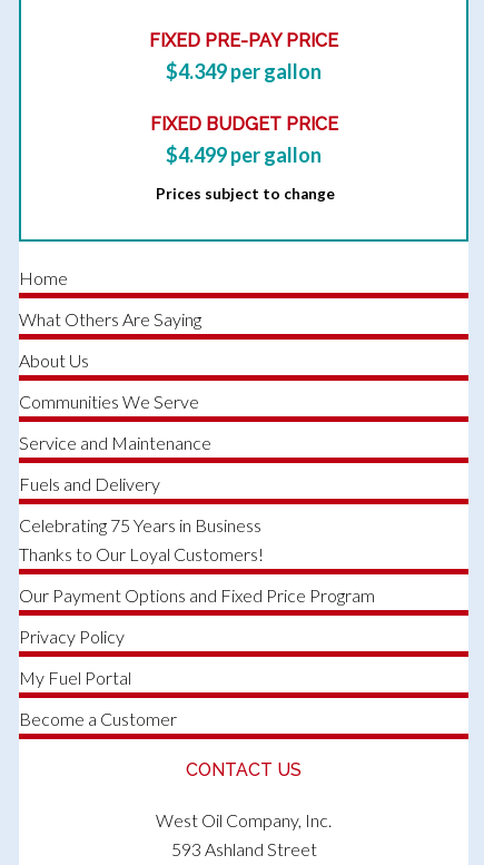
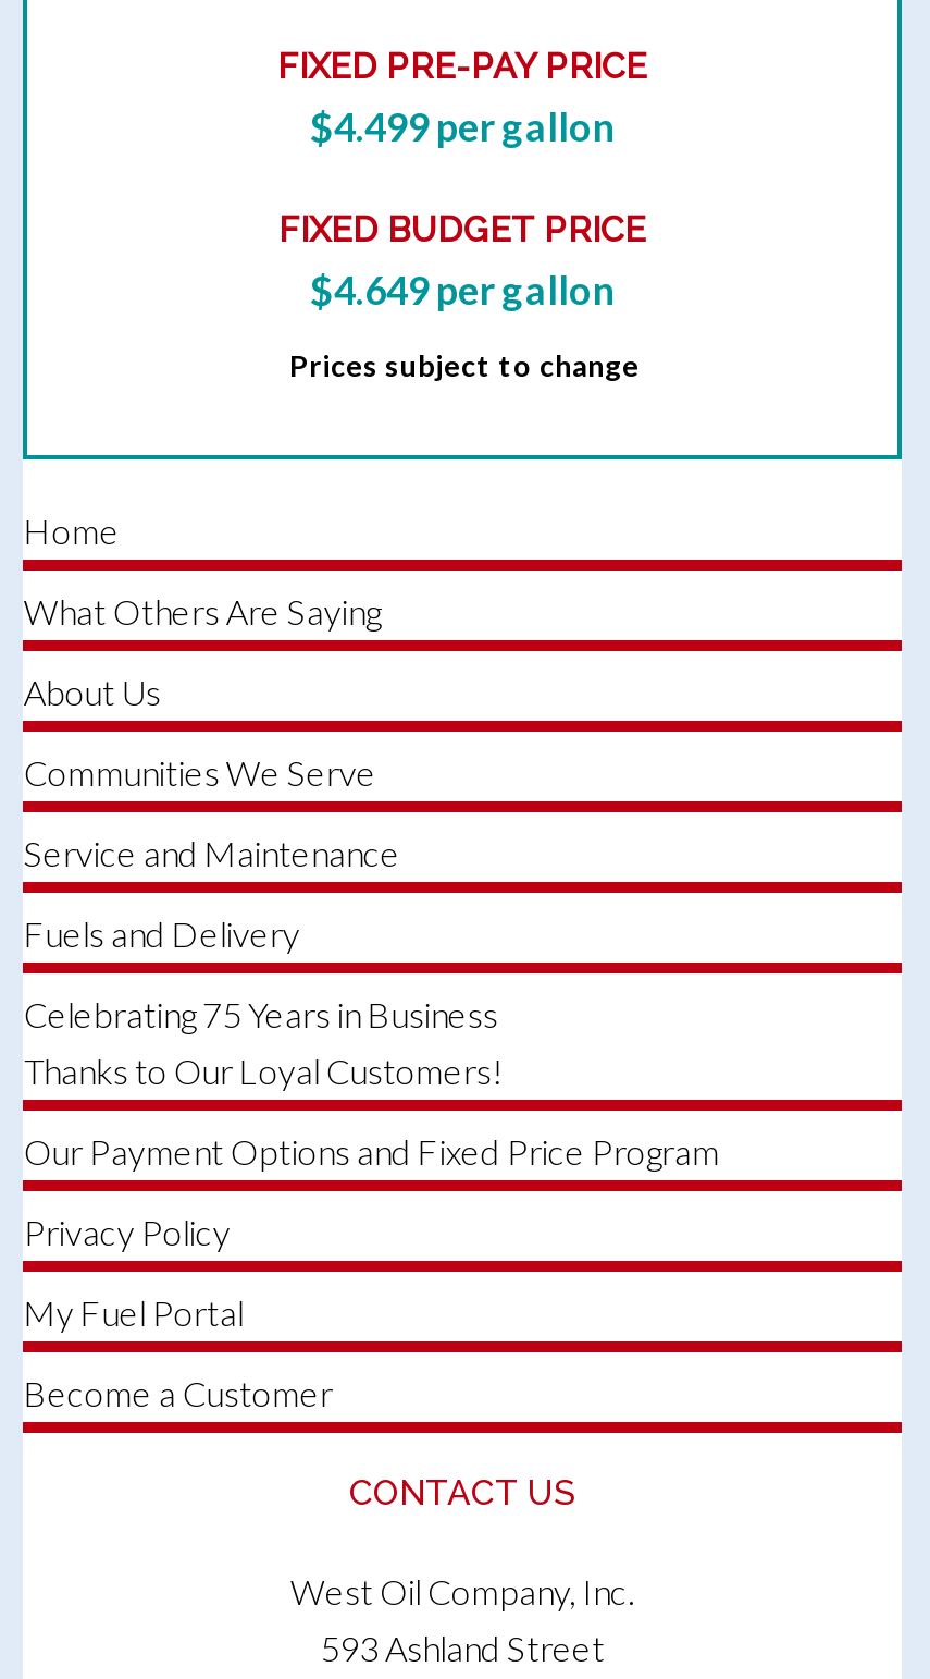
[166,59,322,83] $4.349 per gallon -> [310,102,615,150] $4.499 per gallon
[166,142,322,167] $4.499 per gallon -> [310,266,615,314] $4.649 per gallon

